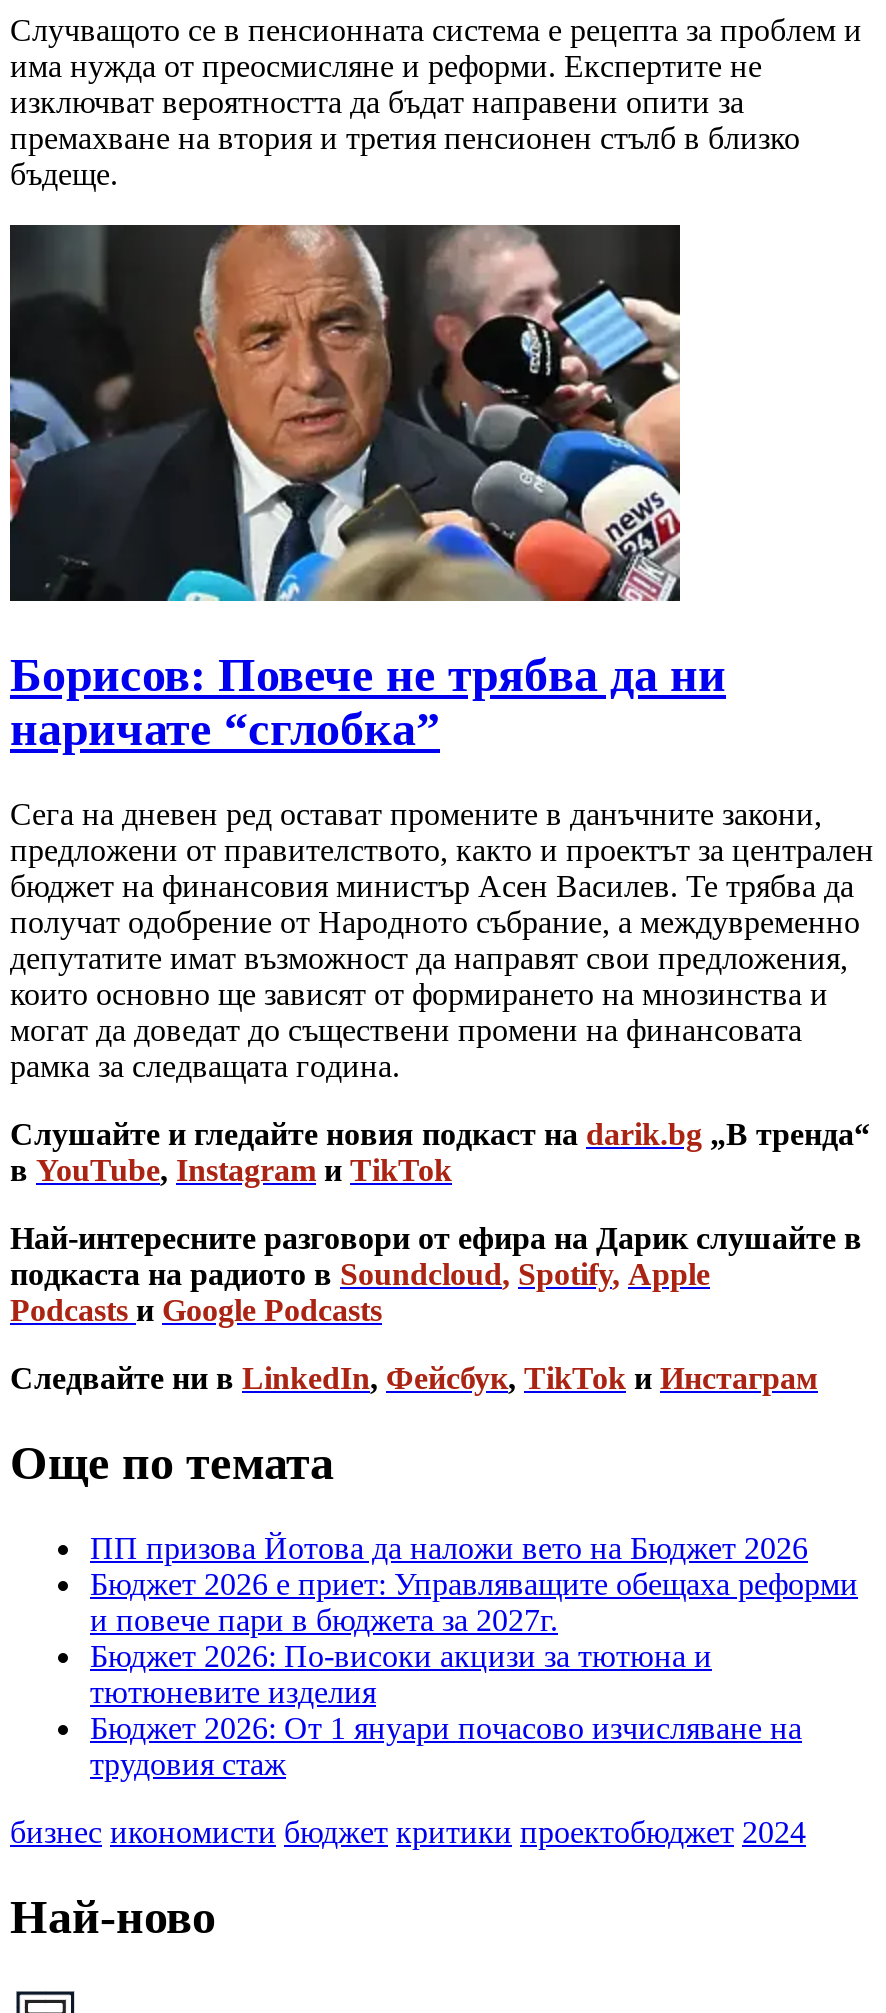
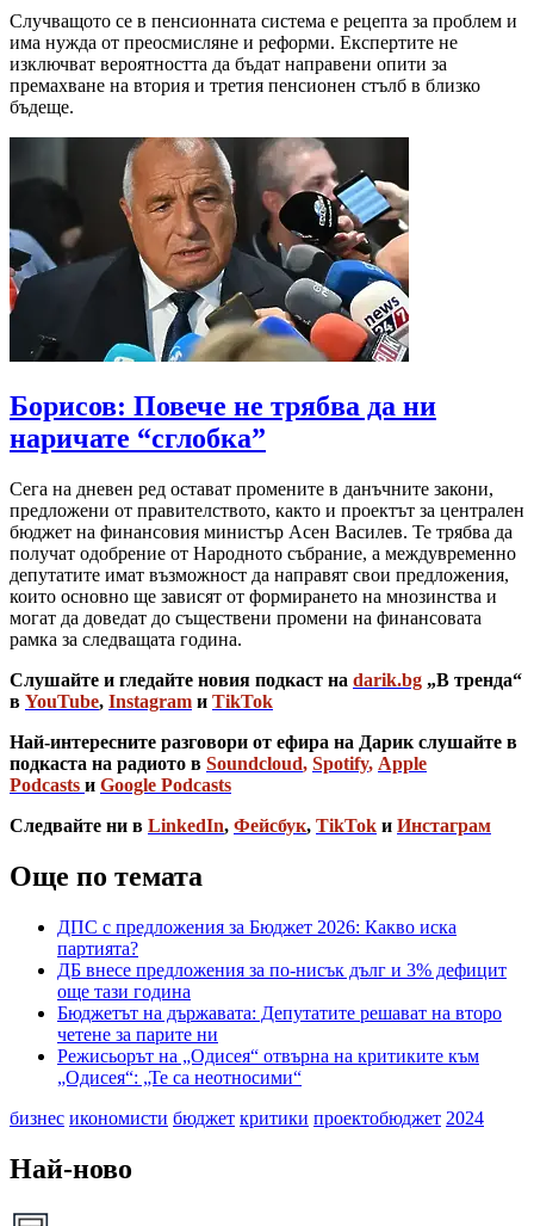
[90,1531,858,1781] ПП призова Йотова да наложи вето на Бюджет 2026 | Бюджет 2026 е приет: Управляващите обещаха реформи | и повече пари в бюджета за 2027г. | Бюджет 2026: По-високи акцизи за тютюна и | тютюневите изделия | Бюджет 2026: От 1 януари почасово изчисляване на | трудовия стаж -> [57,917,507,1087] ДПС с предложения за Бюджет 2026: Какво иска | партията? | ДБ внесе предложения за по-нисък дълг и 3% дефицит | още тази година | Бюджетът на държавата: Депутатите решават на второ | четене за парите ни | Режисьорът на „Одисея“ отвърна на критиките към | „Одисея“: „Те са неотносими“

